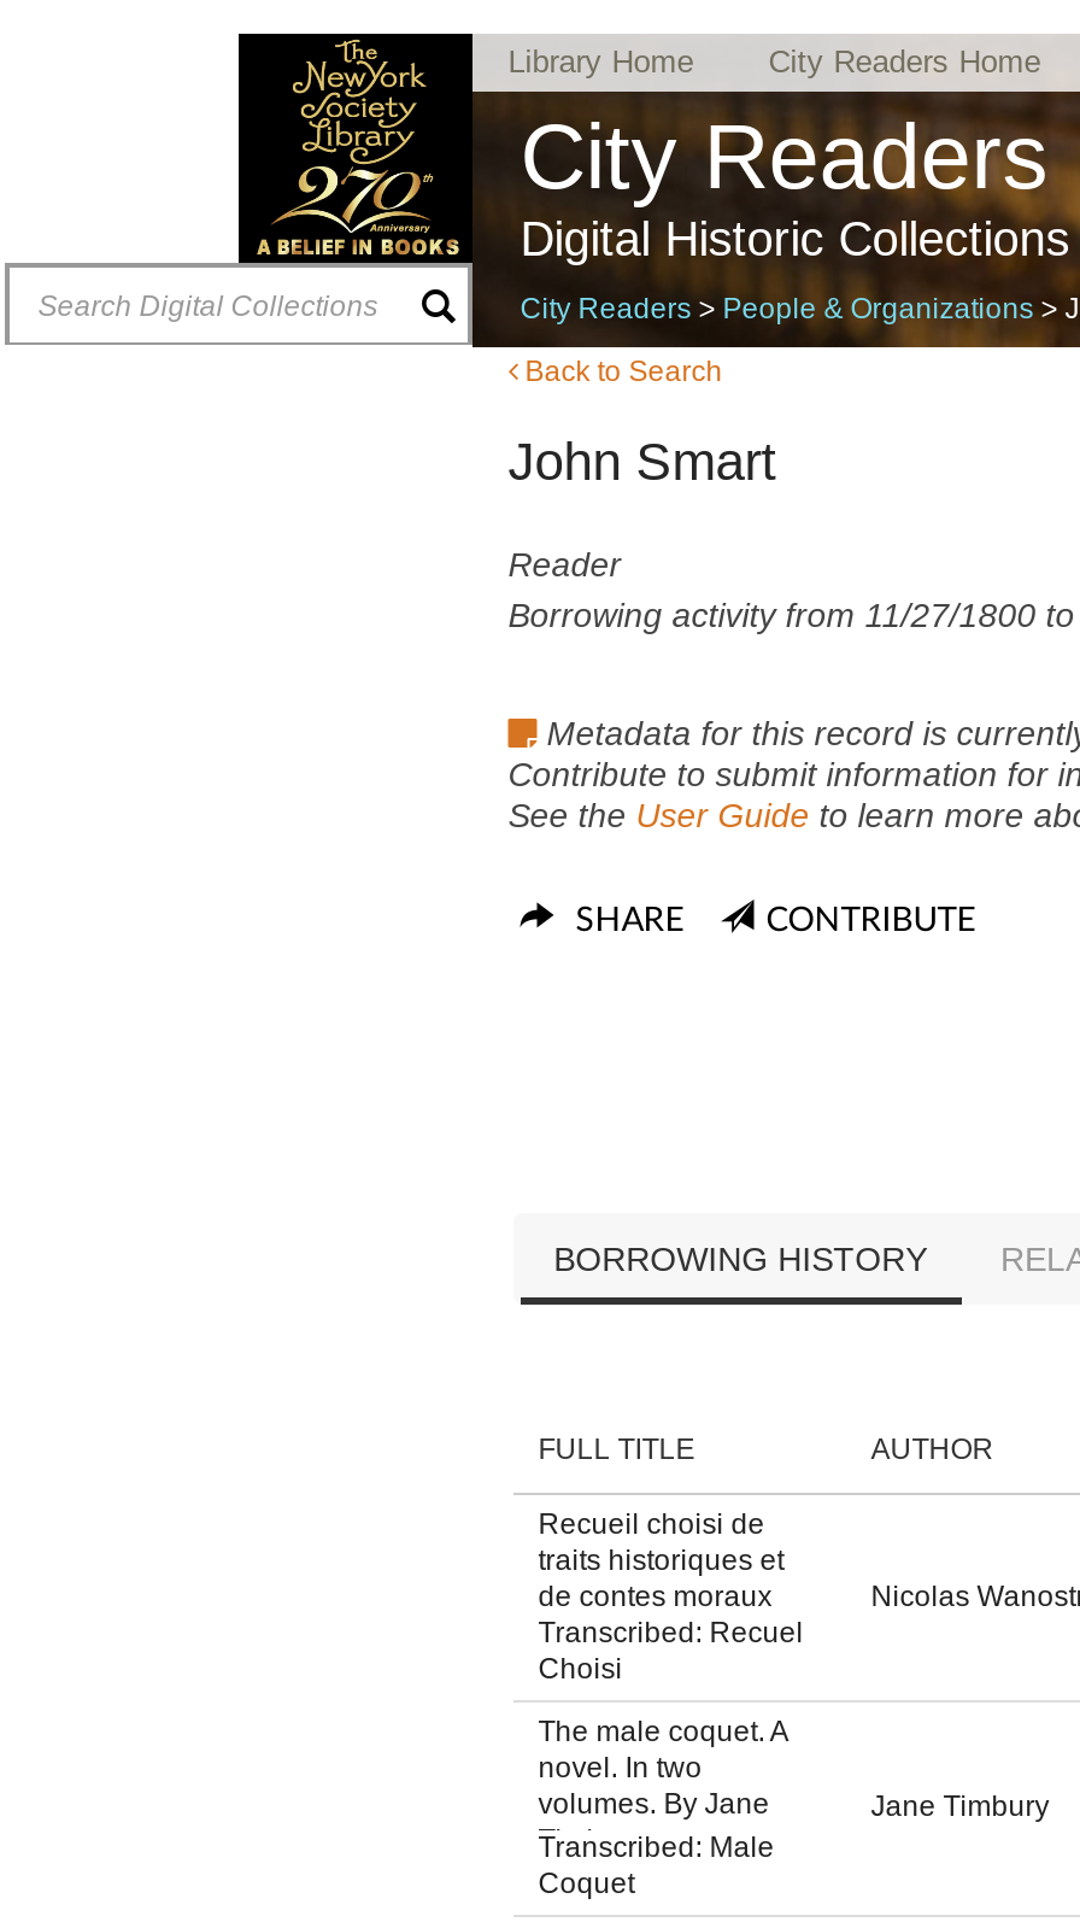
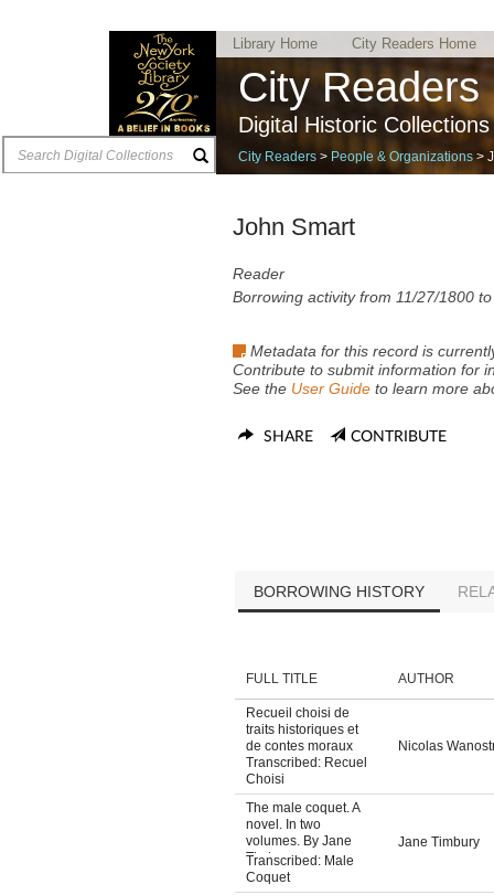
[518,354,723,388] Back to Search -> none

